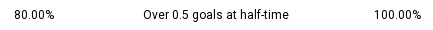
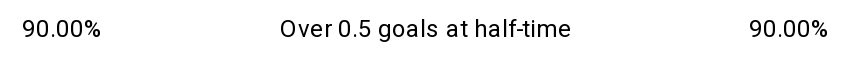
[13,8,53,22] 80.00% -> [22,15,102,43] 90.00%
[373,8,420,22] 100.00% -> [749,15,829,43] 90.00%

